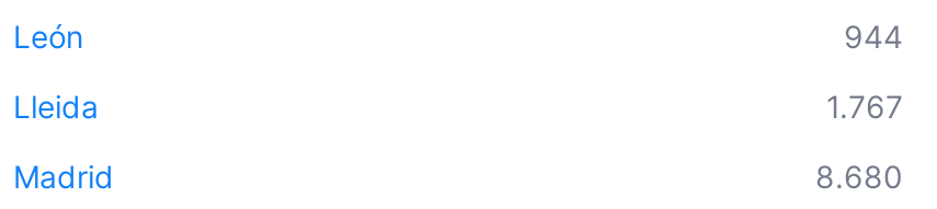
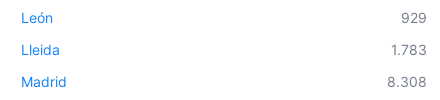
[844,17,903,54] 944 -> [401,9,427,26] 929
[826,87,903,124] 1.767 -> [391,41,427,58] 1.783
[815,157,903,194] 8.680 -> [387,73,427,90] 8.308

